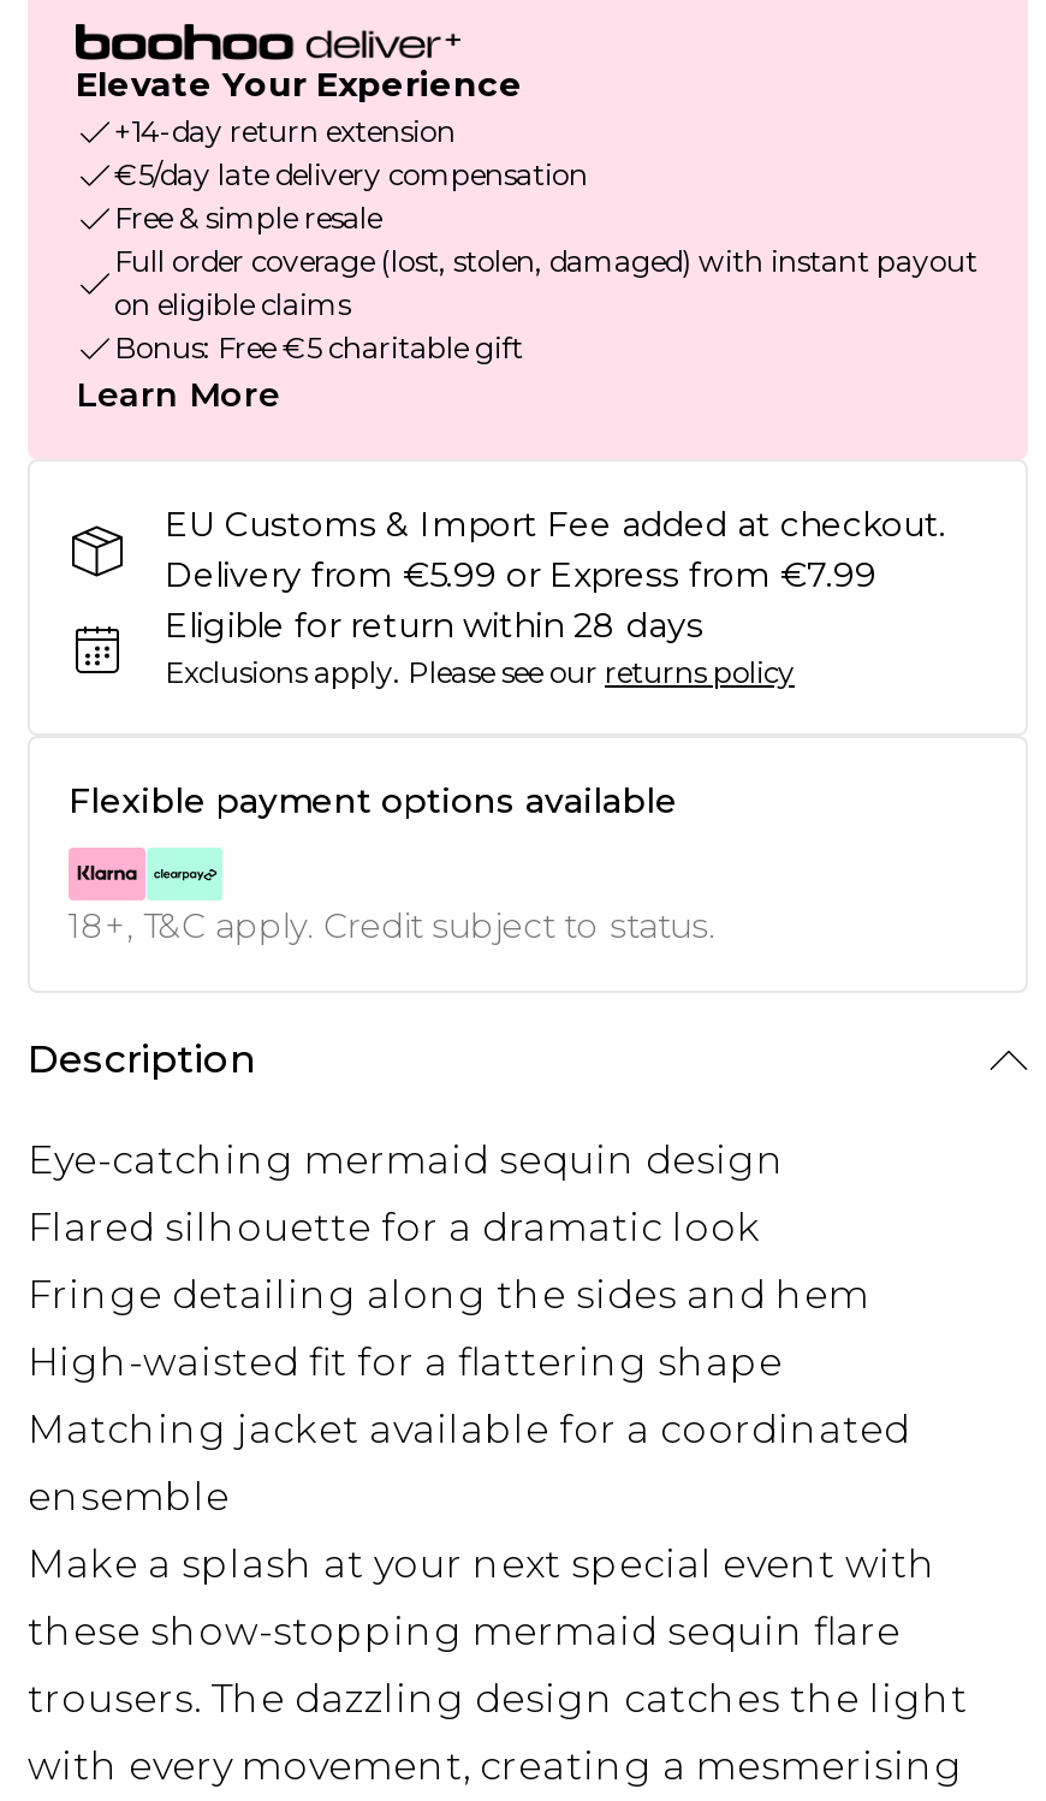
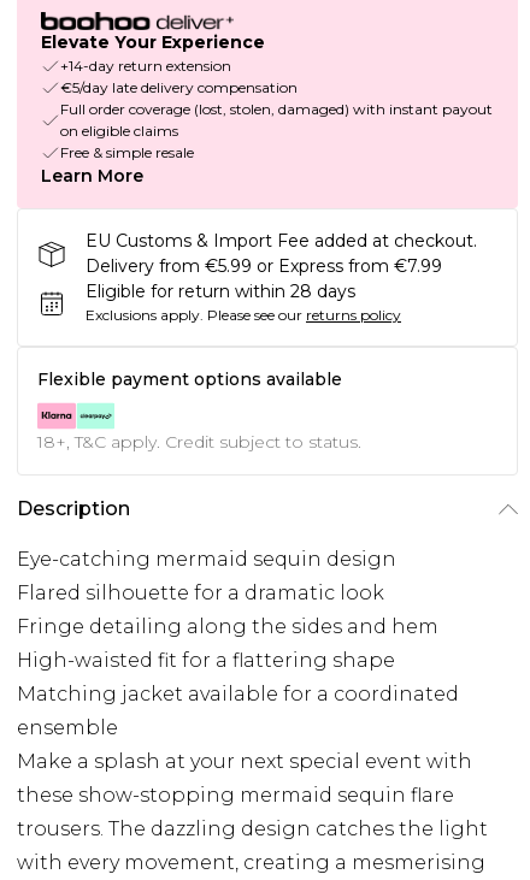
moved [114,200,381,236] -> [60,144,194,162]: Free & simple resale
[114,330,523,366] Bonus: Free €5 charitable gift -> none

